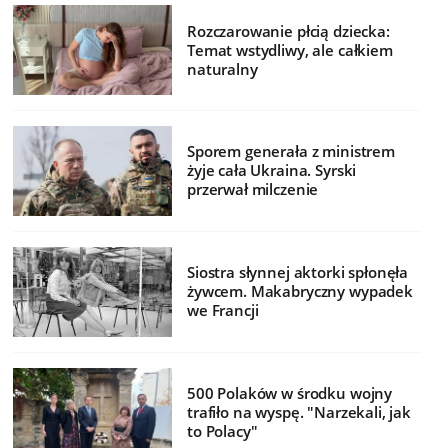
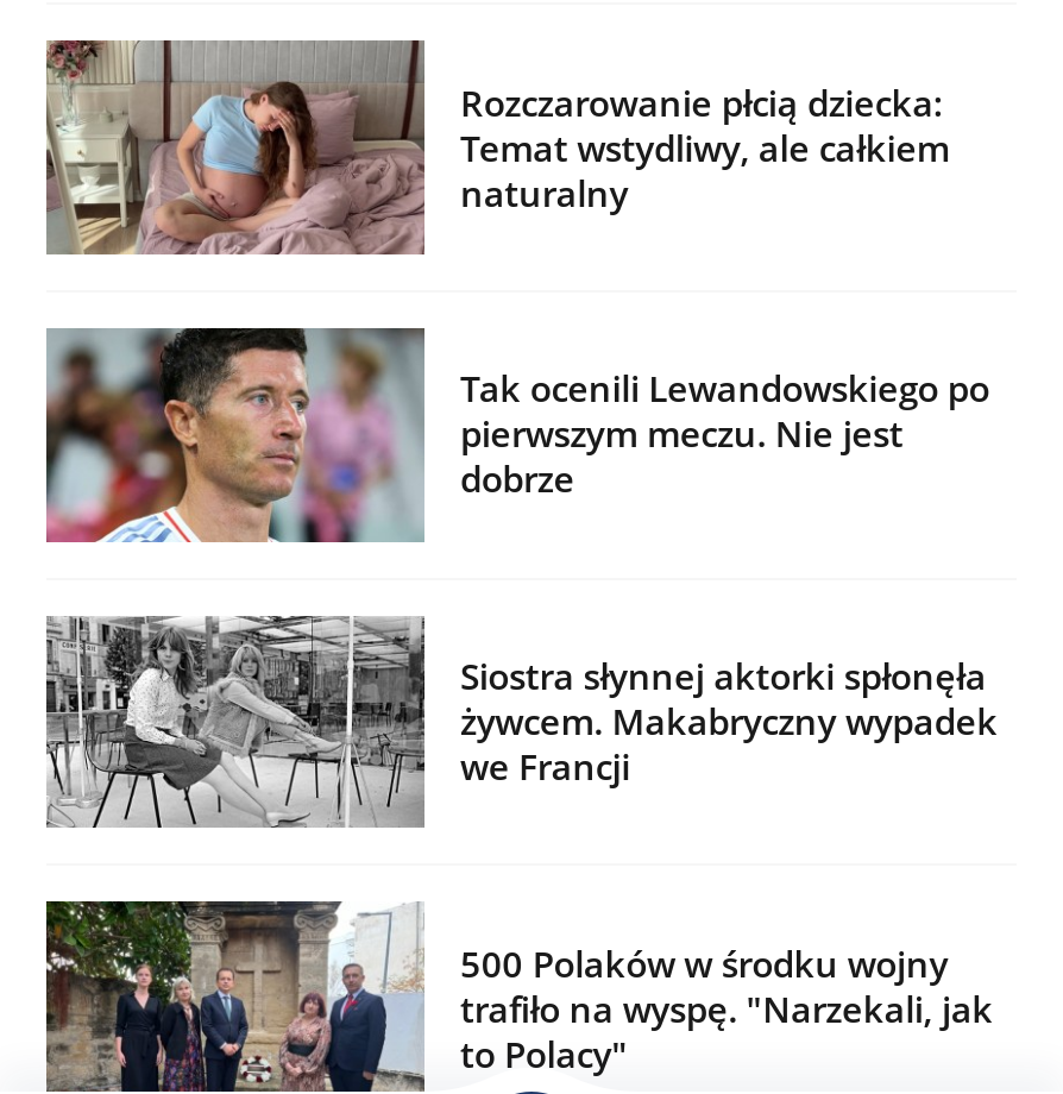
[13,126,395,217] [image] | Sporem generała z ministrem | żyje cała Ukraina. Syrski | przerwał milczenie -> [44,326,990,545] [image] | Tak ocenili Lewandowskiego po | pierwszym meczu. Nie jest | dobrze

